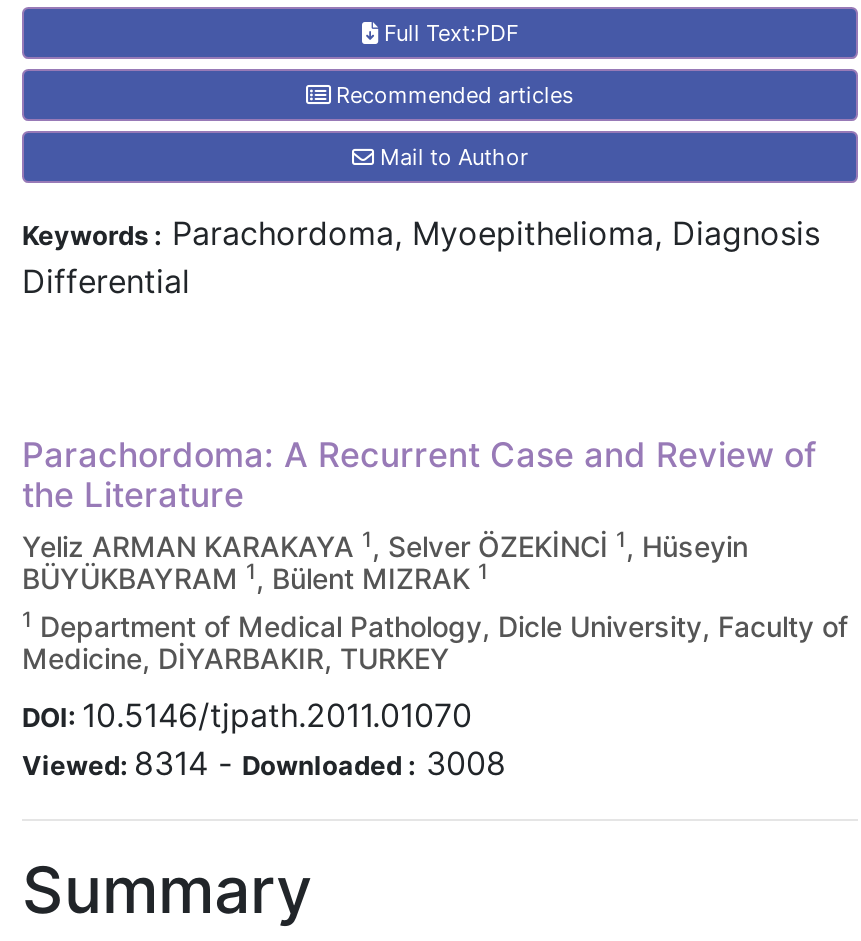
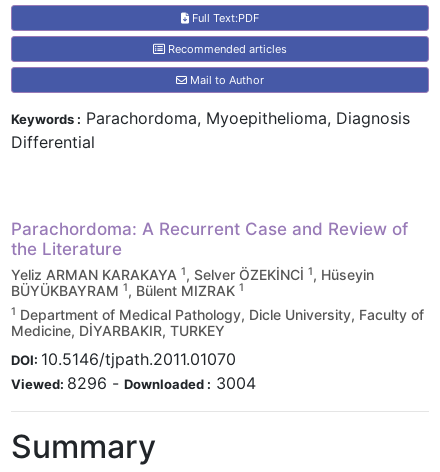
[22,743,506,783] Viewed: 8314 - Downloaded : 3008 -> [11,373,256,393] Viewed: 8296 - Downloaded : 3004

